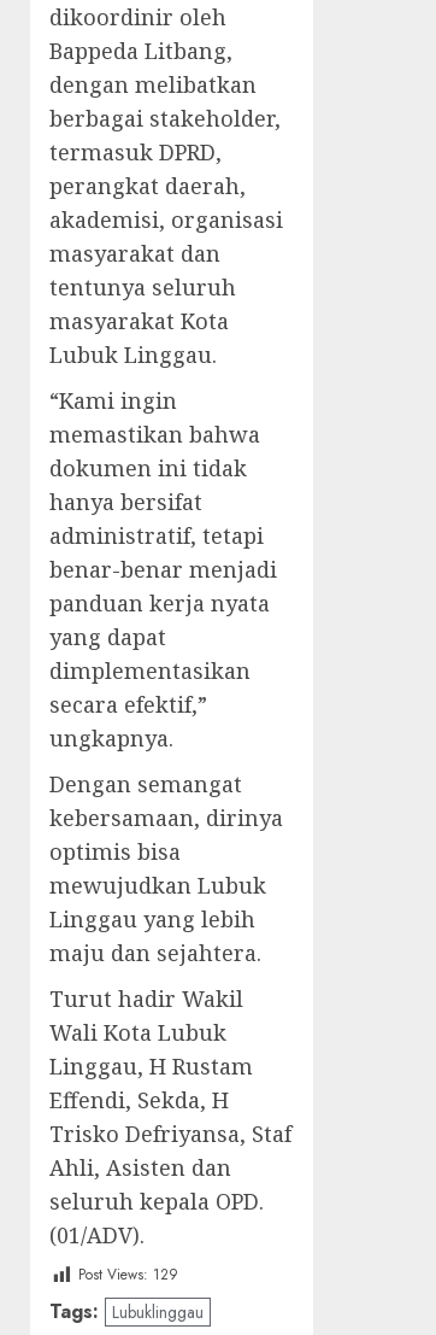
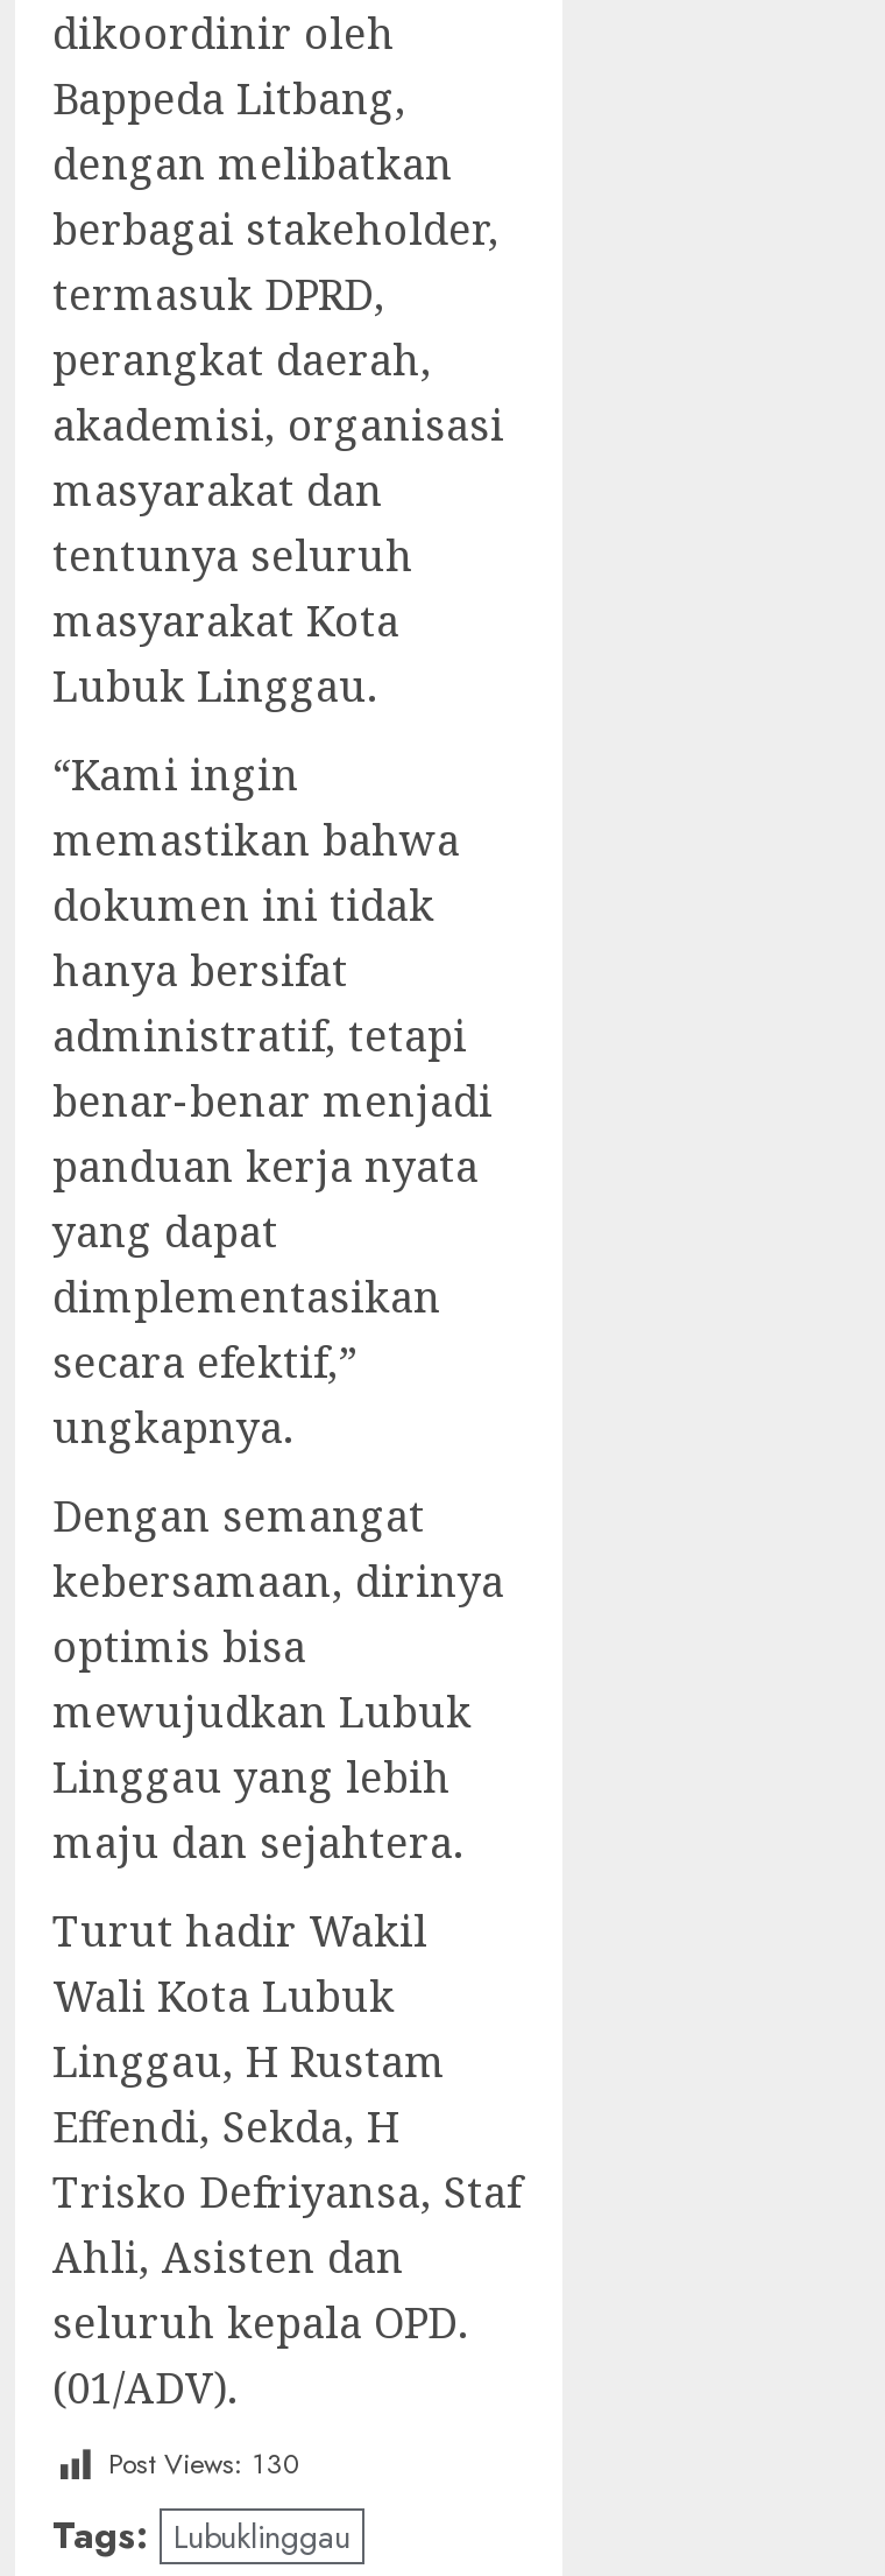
[78,1264,178,1286] Post Views: 129 -> [108,2444,297,2486] Post Views: 130

